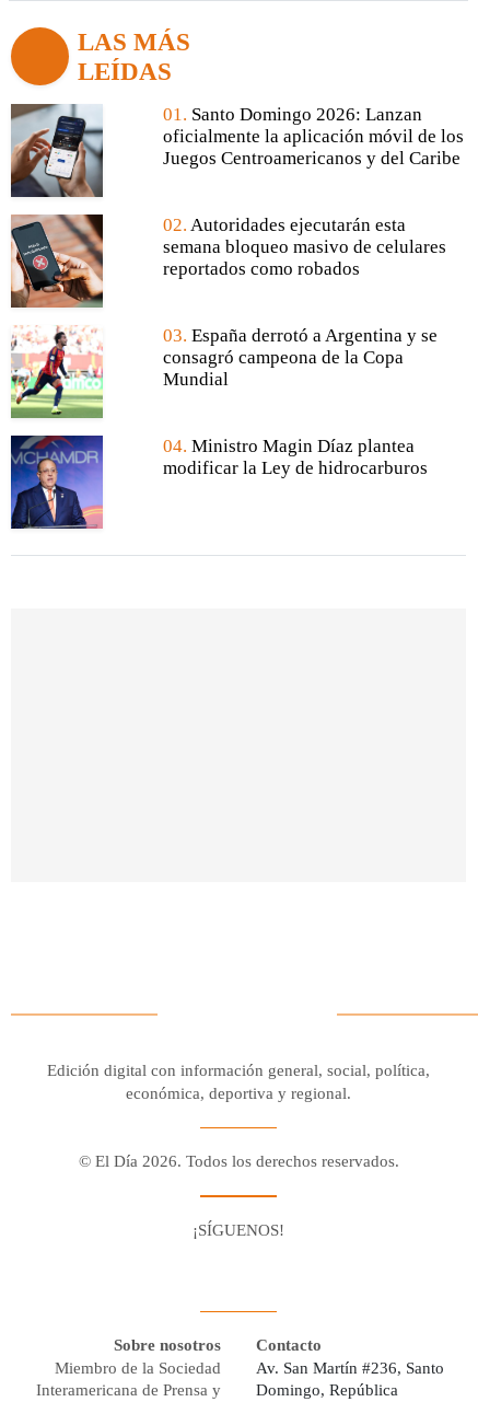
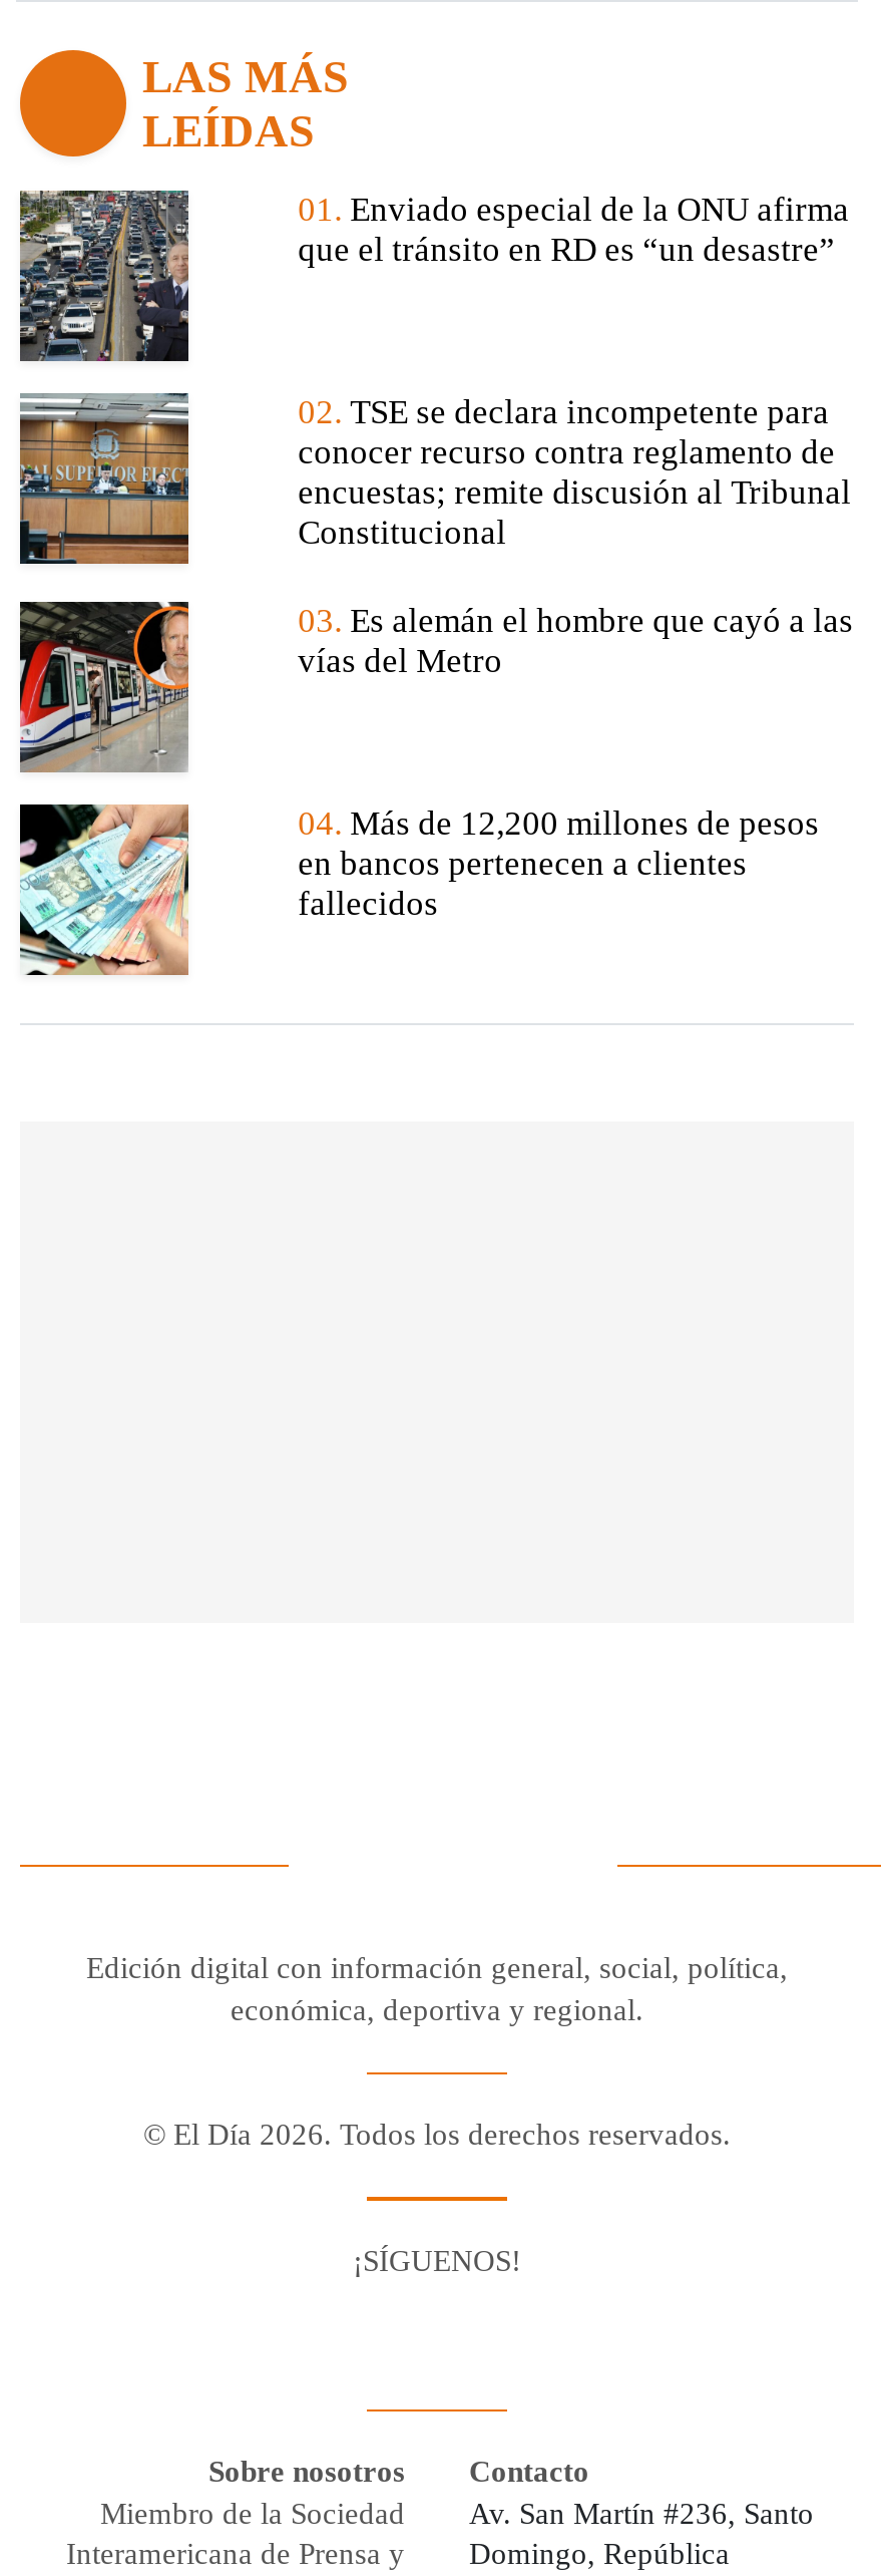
[11,104,103,198] [image] -> [18,189,190,363] [image]
[163,104,463,169] 01. Santo Domingo 2026: Lanzan | oficialmente la aplicación móvil de los | Juegos Centroamericanos y del Caribe -> [298,191,849,269] 01. Enviado especial de la ONU afirma | que el tránsito en RD es “un desastre”
[10,213,104,309] [image] -> [18,391,190,566] [image]
[163,215,446,279] 02. Autoridades ejecutarán esta | semana bloqueo masivo de celulares | reportados como robados -> [298,393,851,552] 02. TSE se declara incompetente para | conocer recurso contra reglamento de | encuestas; remite discusión al Tribunal | Constitucional
[10,325,104,418] [image] -> [18,600,190,772] [image]
[163,325,437,390] 03. España derrotó a Argentina y se | consagró campeona de la Copa | Mundial -> [298,602,853,680] 03. Es alemán el hombre que cayó a las | vías del Metro
[10,434,104,530] [image] -> [18,802,190,977] [image]
[163,436,427,478] 04. Ministro Magin Díaz plantea | modificar la Ley de hidrocarburos -> [298,804,819,923] 04. Más de 12,200 millones de pesos | en bancos pertenecen a clientes | fallecidos

